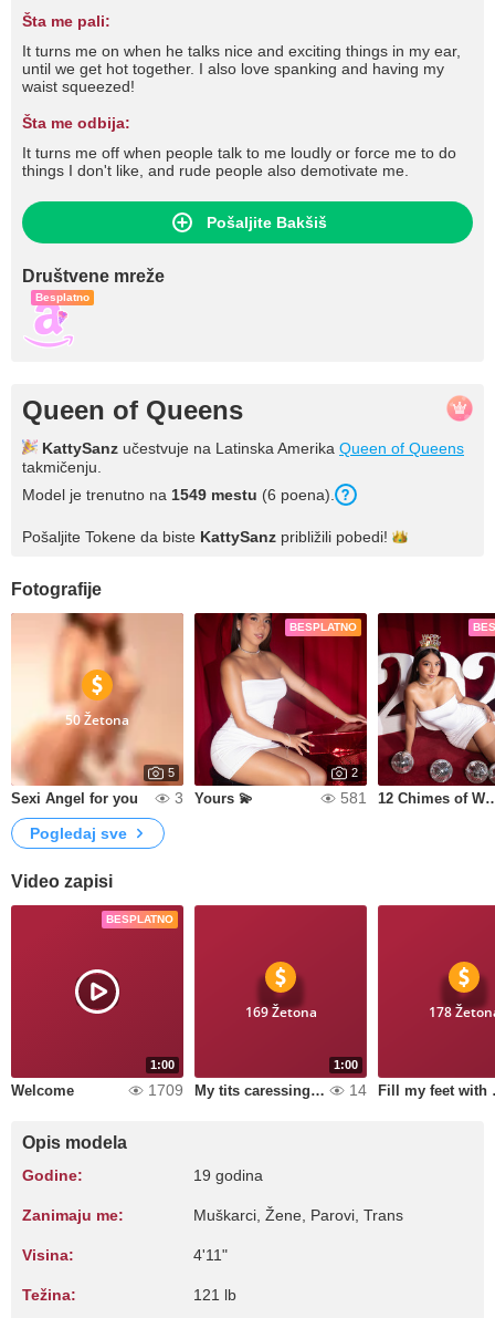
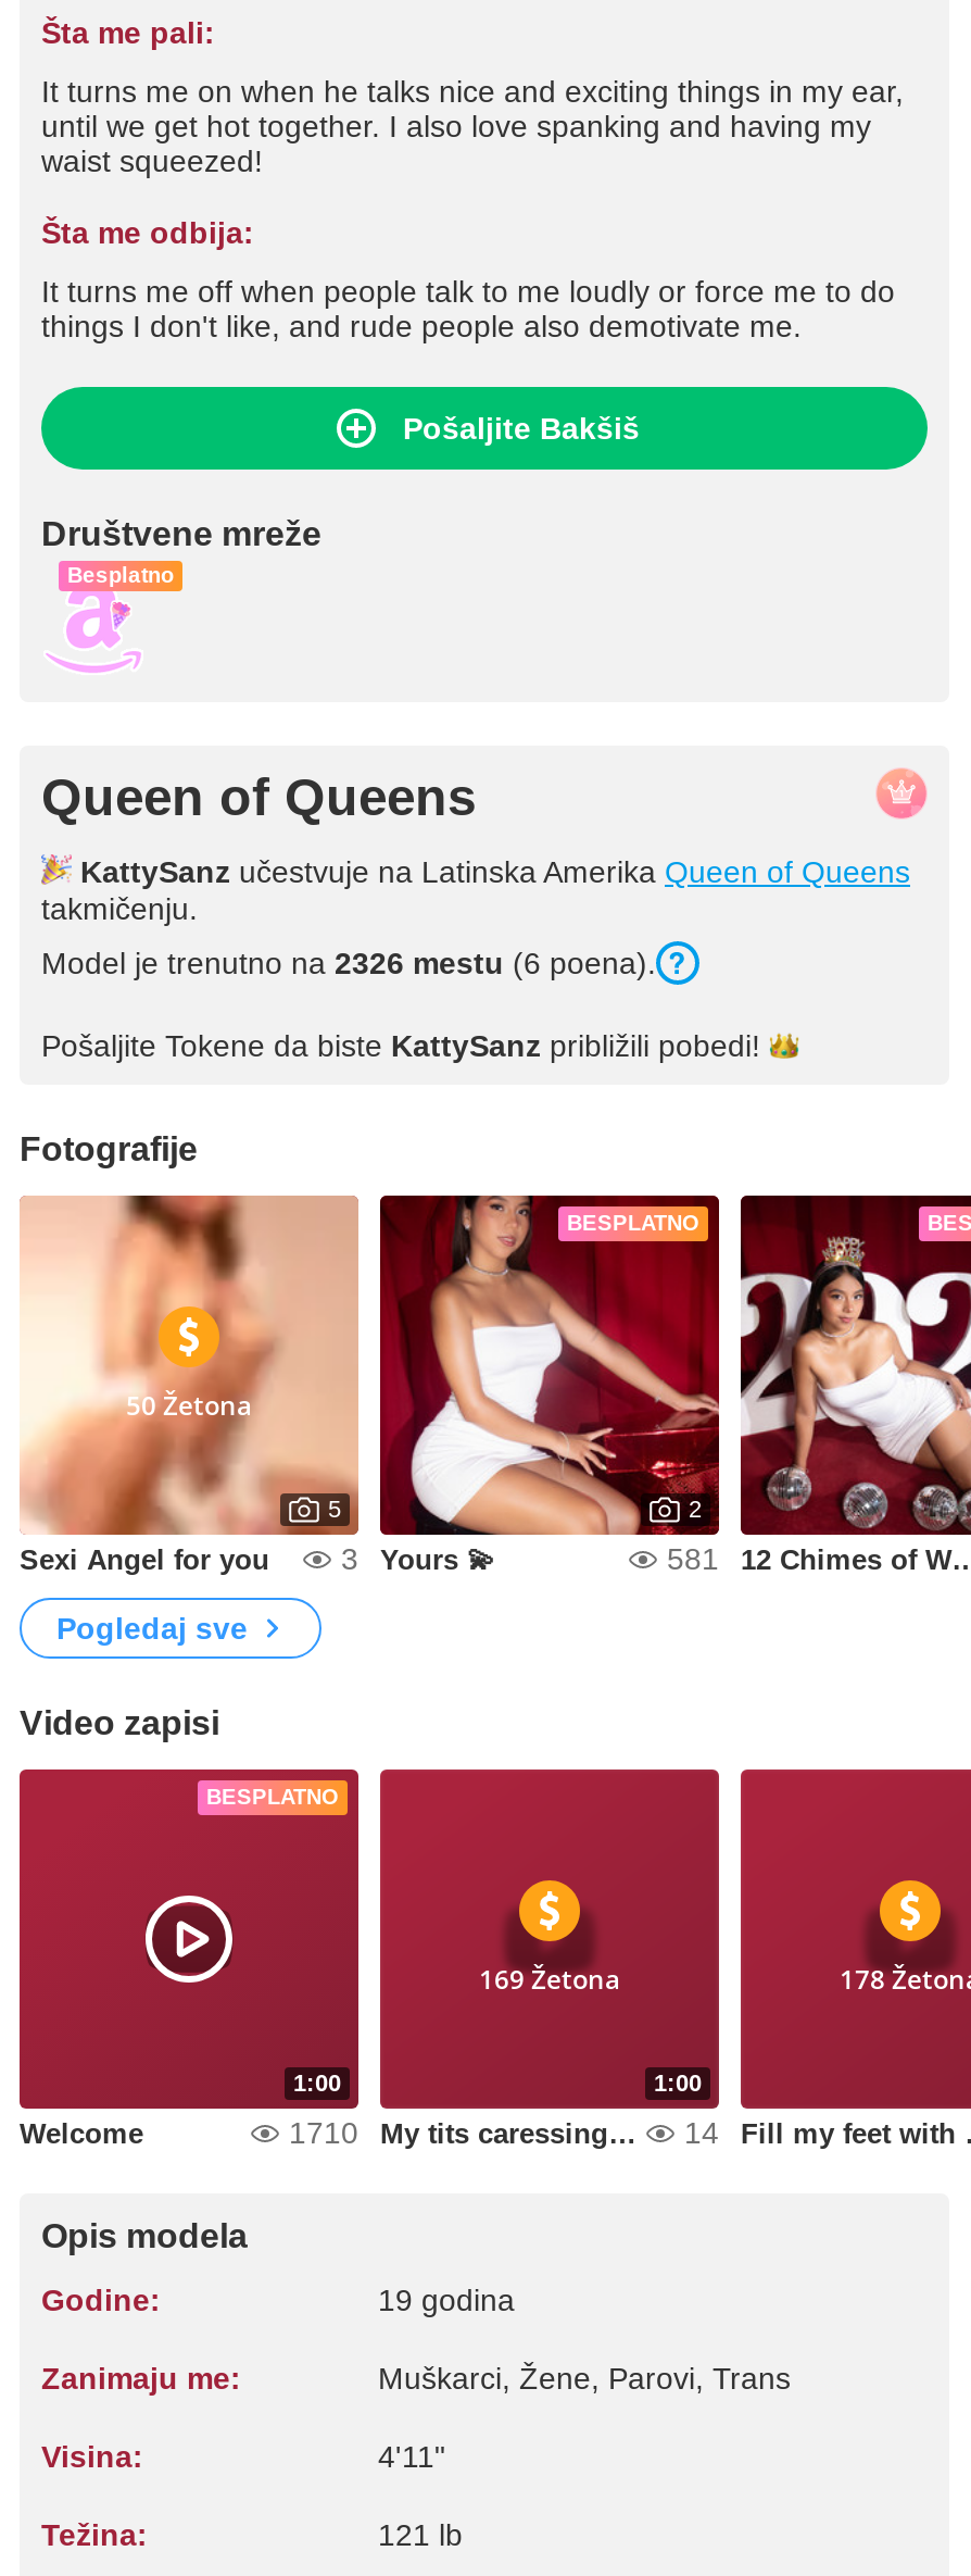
[22,486,335,504] Model je trenutno na 1549 mestu (6 poena). -> [41,946,656,980] Model je trenutno na 2326 mestu (6 poena).
[148,1081,183,1099] 1709 -> [289,2115,358,2150] 1710

